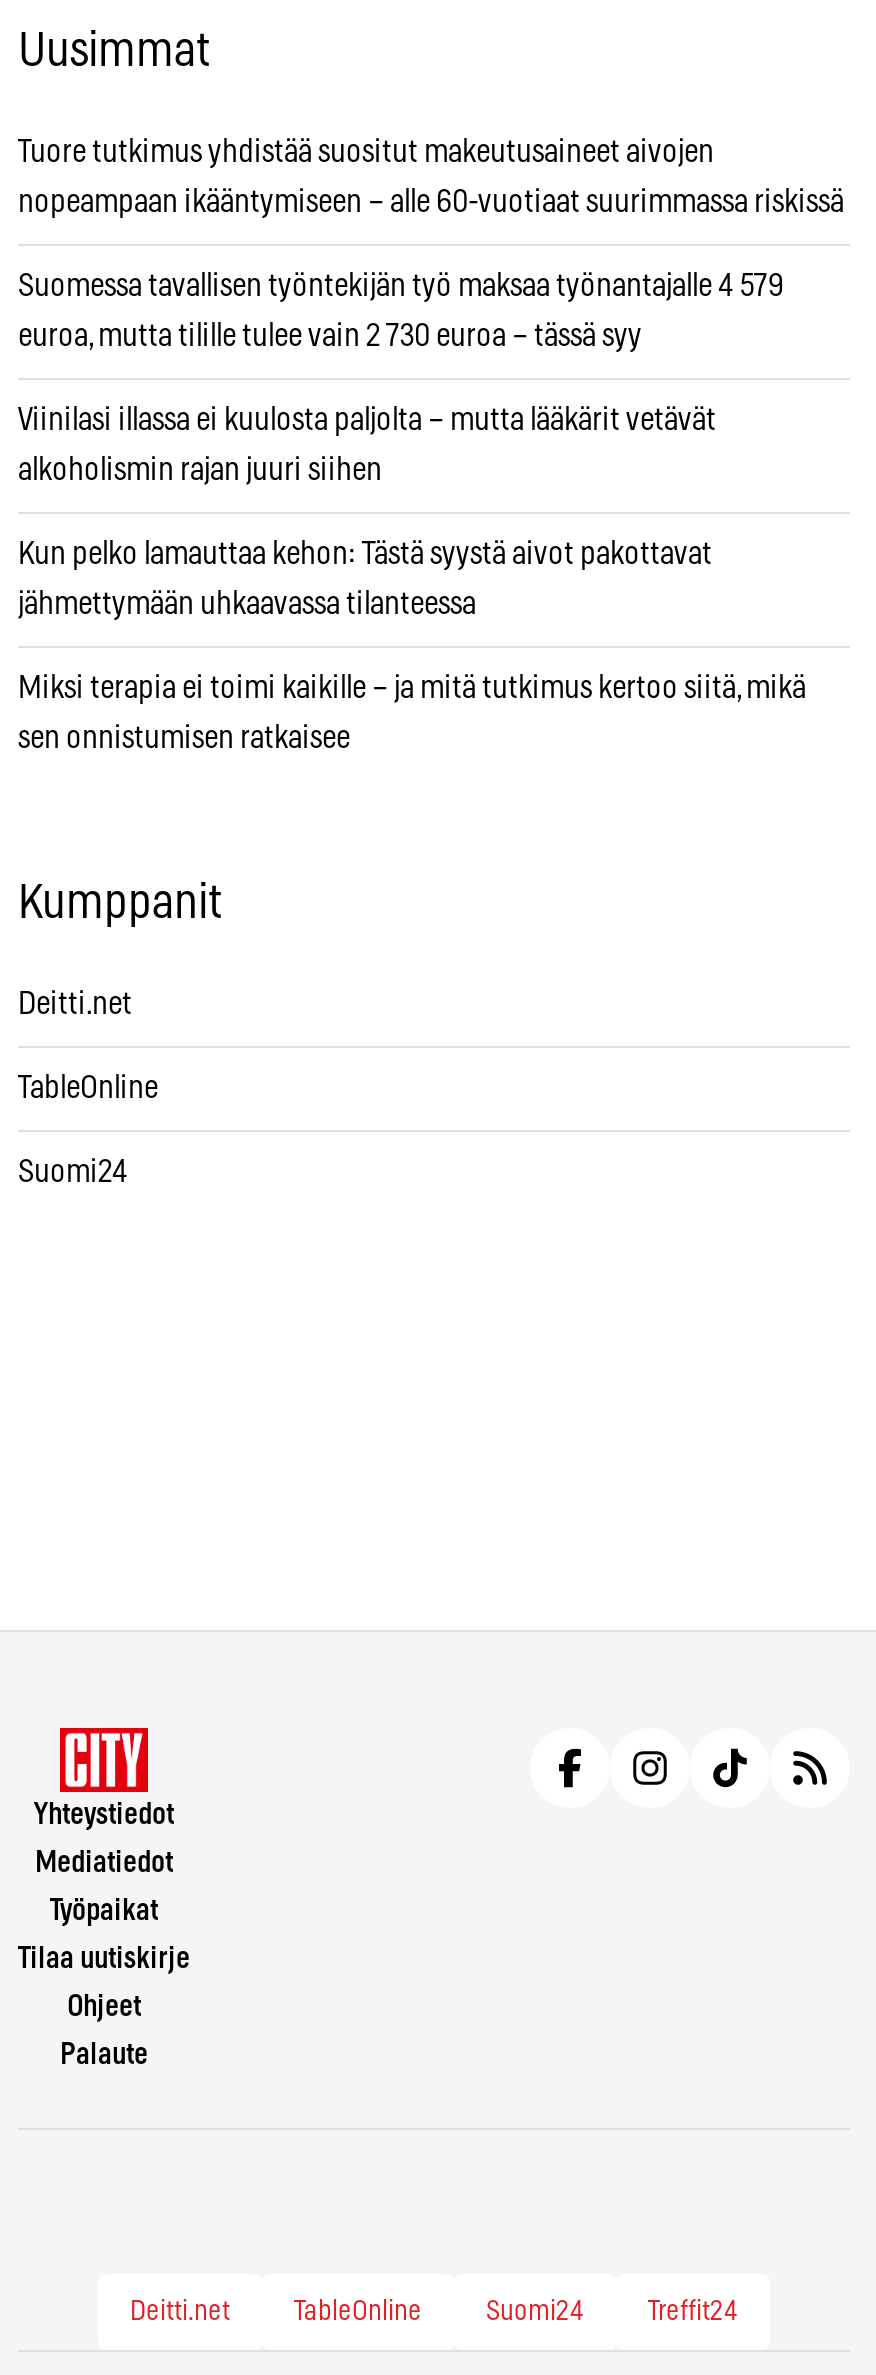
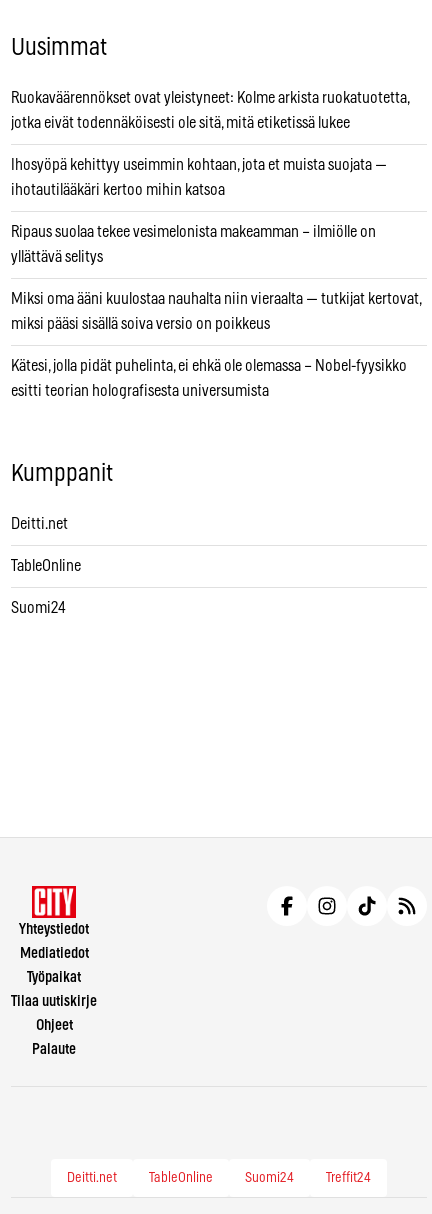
[18,137,714,169] Tuore tutkimus yhdistää suositut makeutusaineet aivojen -> [11,90,409,106] Ruokaväärennökset ovat yleistyneet: Kolme arkista ruokatuotetta,
[18,187,844,219] nopeampaan ikääntymiseen – alle 60-vuotiaat suurimmassa riskissä -> [11,115,350,131] jotka eivät todennäköisesti ole sitä, mitä etiketissä lukee
[18,271,784,303] Suomessa tavallisen työntekijän työ maksaa työnantajalle 4 579 -> [11,157,387,173] Ihosyöpä kehittyy useimmin kohtaan, jota et muista suojata —
[18,321,642,353] euroa, mutta tilille tulee vain 2 730 euroa – tässä syy -> [11,182,225,198] ihotautilääkäri kertoo mihin katsoa
[18,405,716,437] Viinilasi illassa ei kuulosta paljolta – mutta lääkärit vetävät -> [11,224,376,240] Ripaus suolaa tekee vesimelonista makeamman – ilmiölle on
[18,455,382,487] alkoholismin rajan juuri siihen -> [11,249,103,265] yllättävä selitys
[18,539,712,571] Kun pelko lamauttaa kehon: Tästä syystä aivot pakottavat -> [11,291,421,307] Miksi oma ääni kuulostaa nauhalta niin vieraalta — tutkijat kertovat,
[18,589,476,621] jähmettymään uhkaavassa tilanteessa -> [11,316,270,332] miksi pääsi sisällä soiva versio on poikkeus
[18,673,806,705] Miksi terapia ei toimi kaikille – ja mitä tutkimus kertoo siitä, mikä -> [11,358,407,374] Kätesi, jolla pidät puhelinta, ei ehkä ole olemassa – Nobel-fyysikko
[18,723,350,755] sen onnistumisen ratkaisee -> [11,383,269,399] esitti teorian holografisesta universumista

